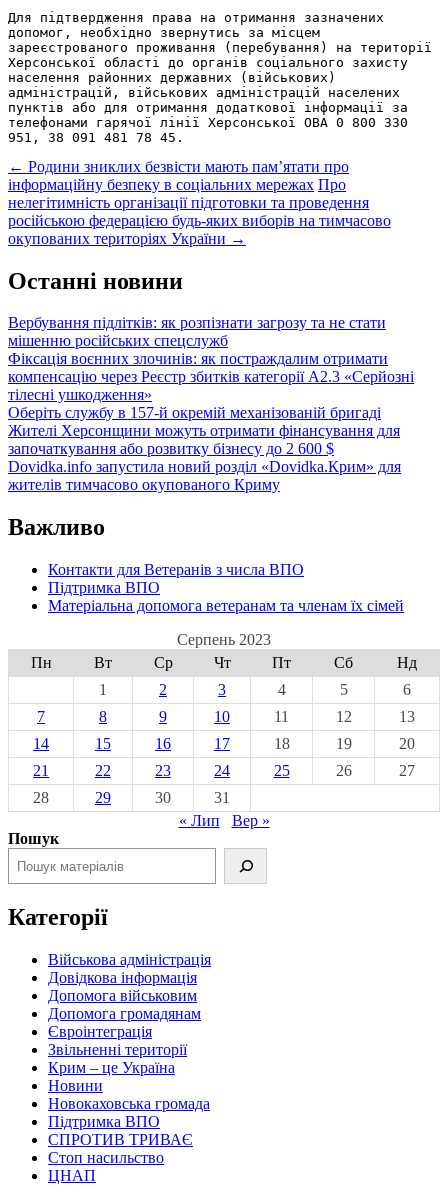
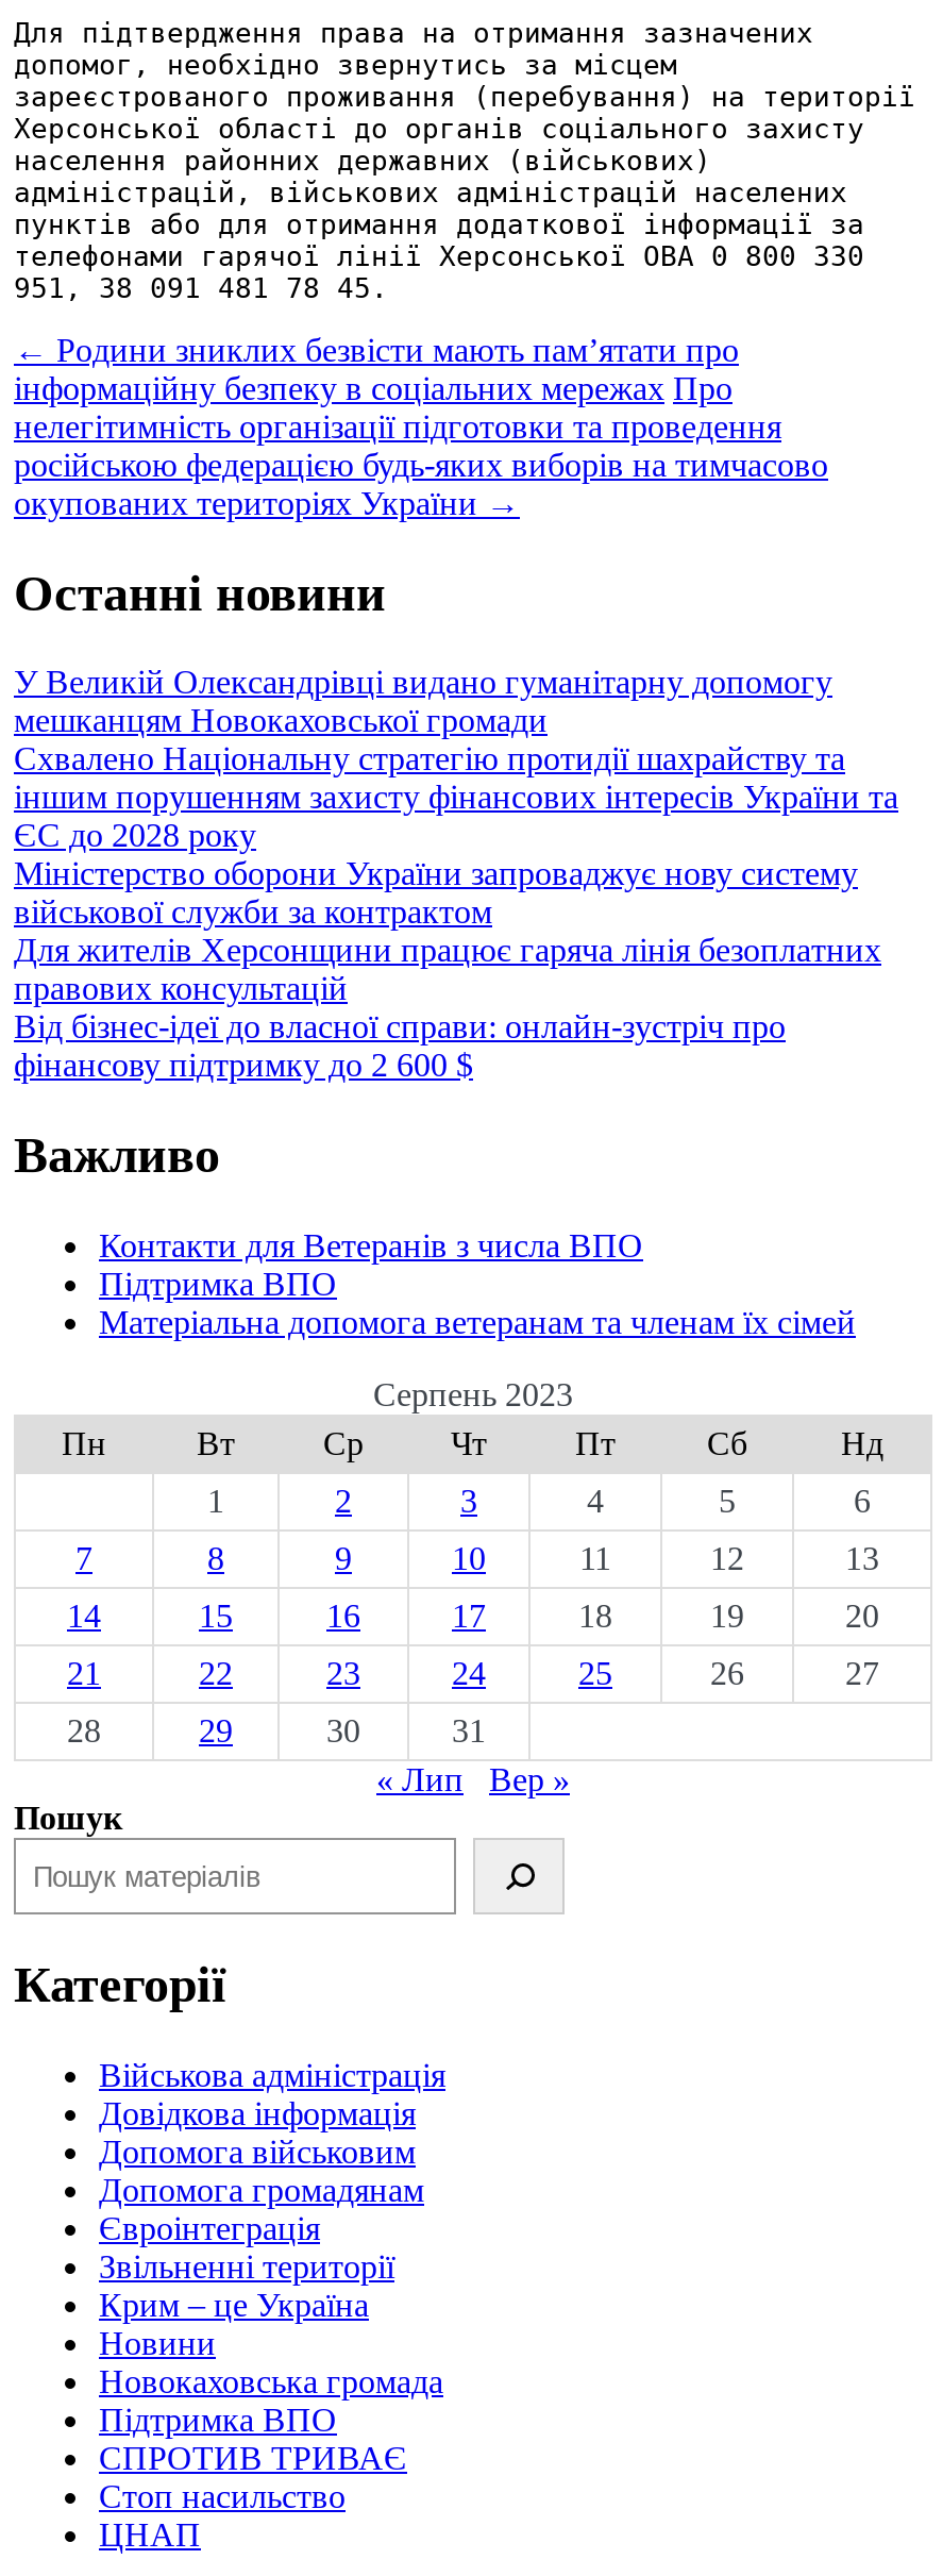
[8,314,414,493] Вербування підлітків: як розпізнати загрозу та не стати | мішенню російських спецслужб | Фіксація воєнних злочинів: як постраждалим отримати | компенсацію через Реєстр збитків категорії А2.3 «Серйозні | тілесні ушкодження» | Оберіть службу в 157-й окремій механізованій бригаді | Жителі Херсонщини можуть отримати фінансування для | започаткування або розвитку бізнесу до 2 600 $ | Dovidka.info запустила новий розділ «Dovidka.Крим» для | жителів тимчасово окупованого Криму -> [14,665,898,1084] У Великій Олександрівці видано гуманітарну допомогу | мешканцям Новокаховської громади | Схвалено Національну стратегію протидії шахрайству та | іншим порушенням захисту фінансових інтересів України та | ЄС до 2028 року | Міністерство оборони України запроваджує нову систему | військової служби за контрактом | Для жителів Херсонщини працює гаряча лінія безоплатних | правових консультацій | Від бізнес-ідеї до власної справи: онлайн-зустріч про | фінансову підтримку до 2 600 $

